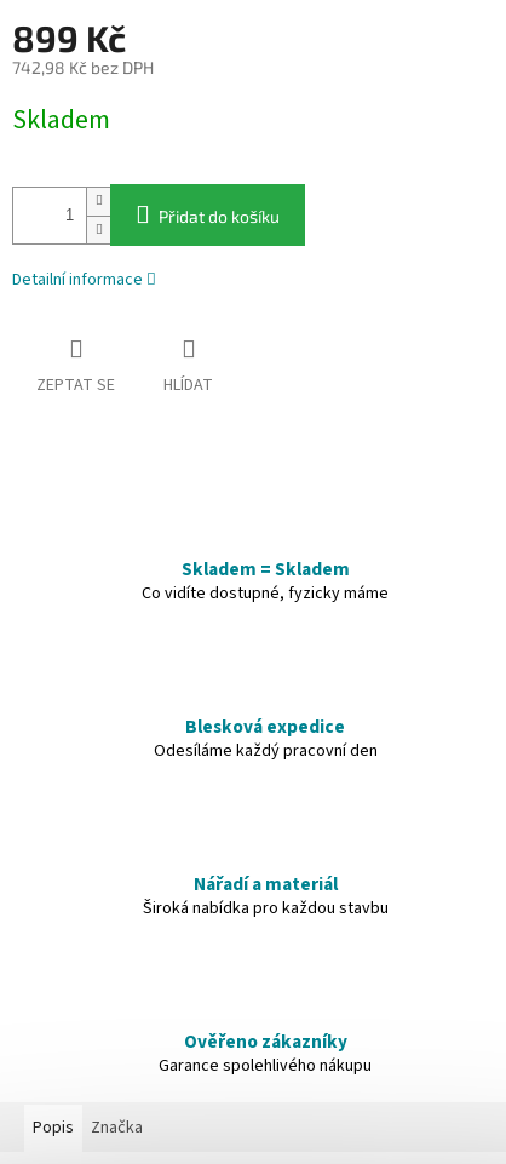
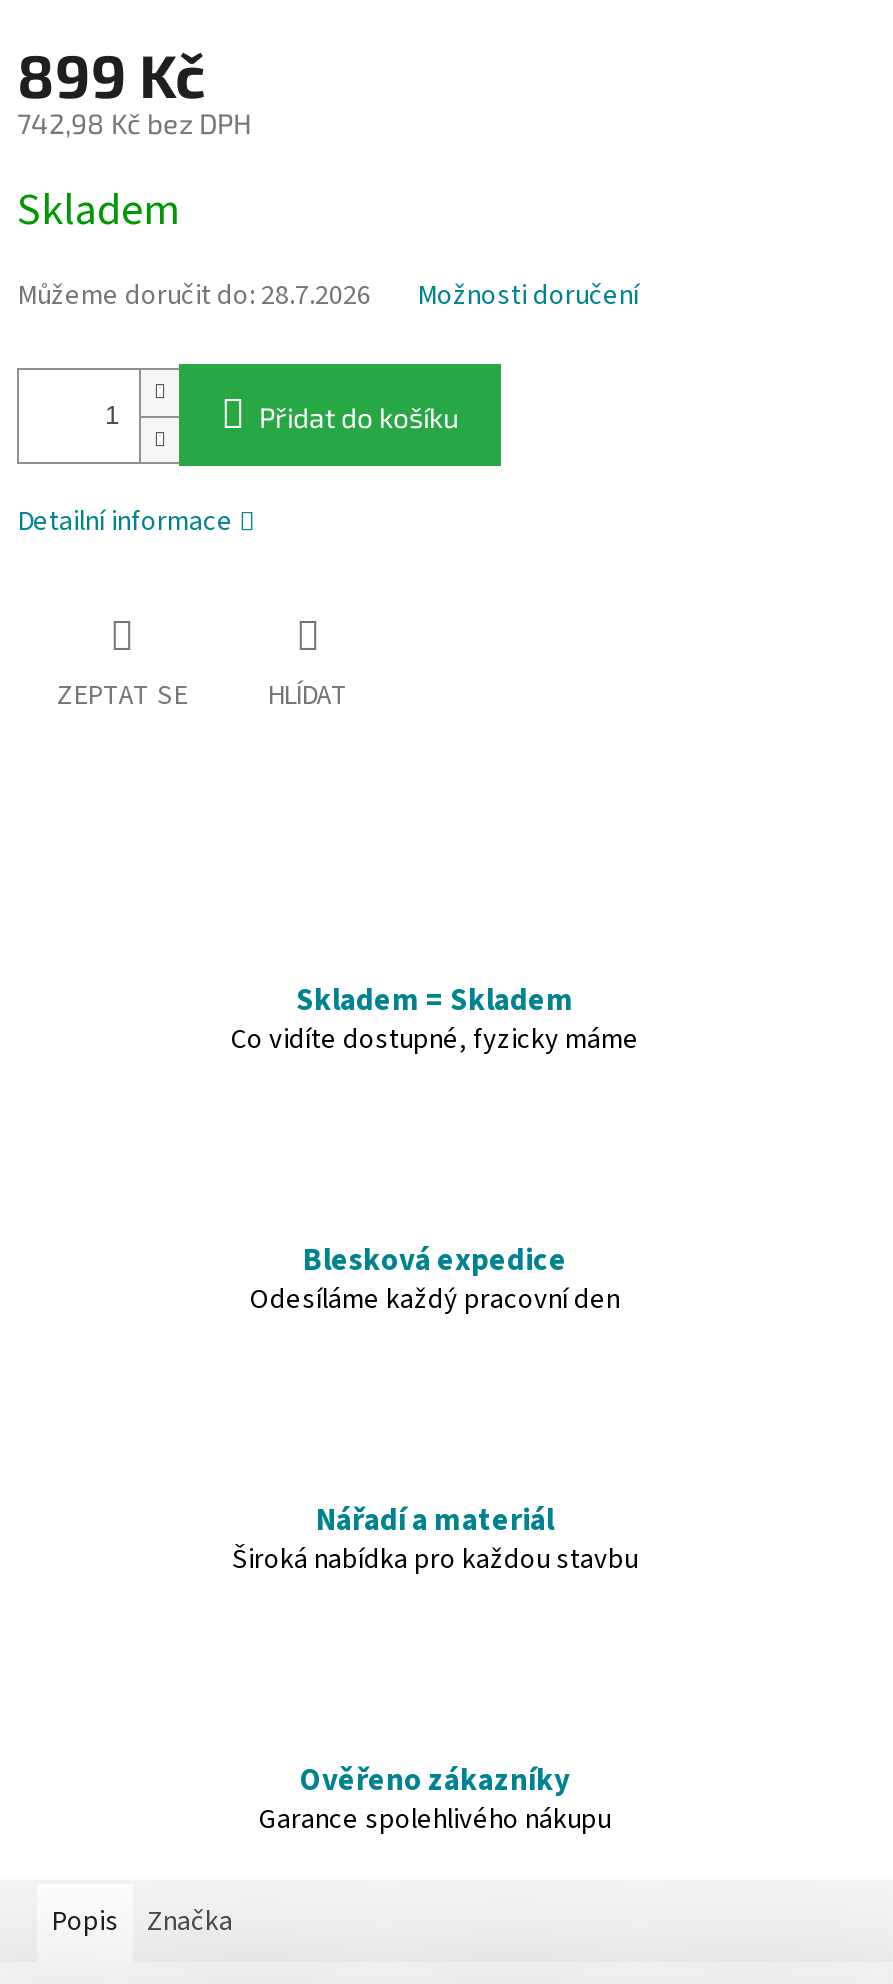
none -> [17,277,639,317] Můžeme doručit do: 28.7.2026 | Možnosti doručení

